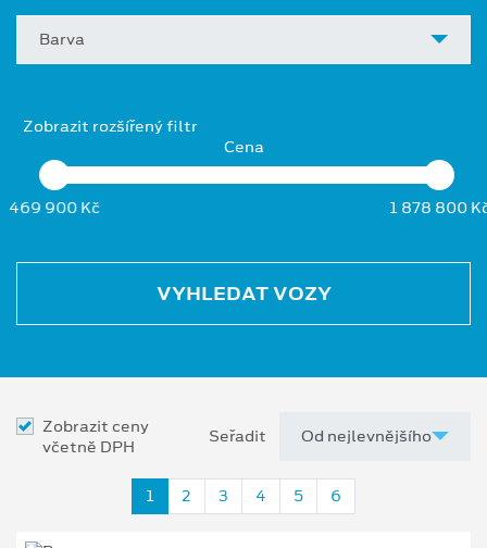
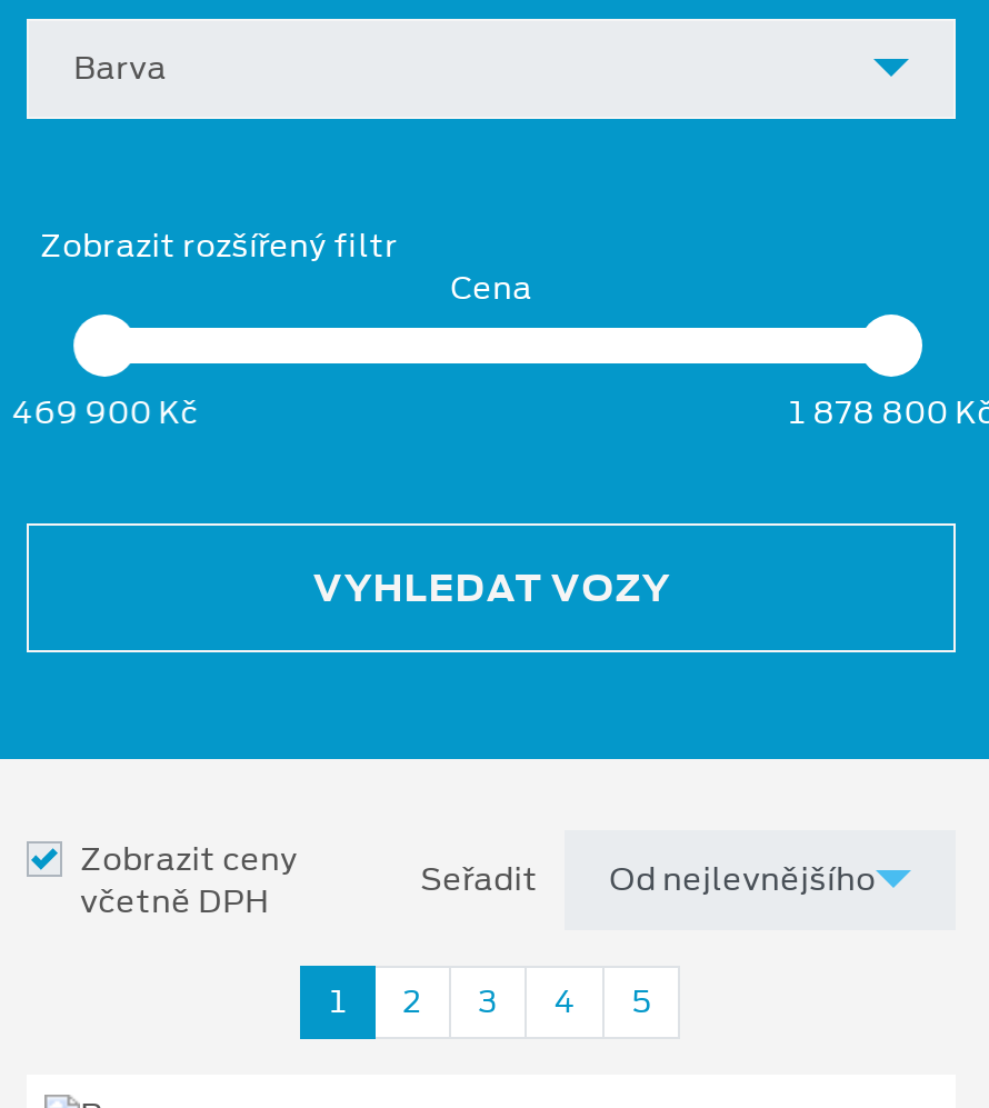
[330,485,341,507] 6 -> none

